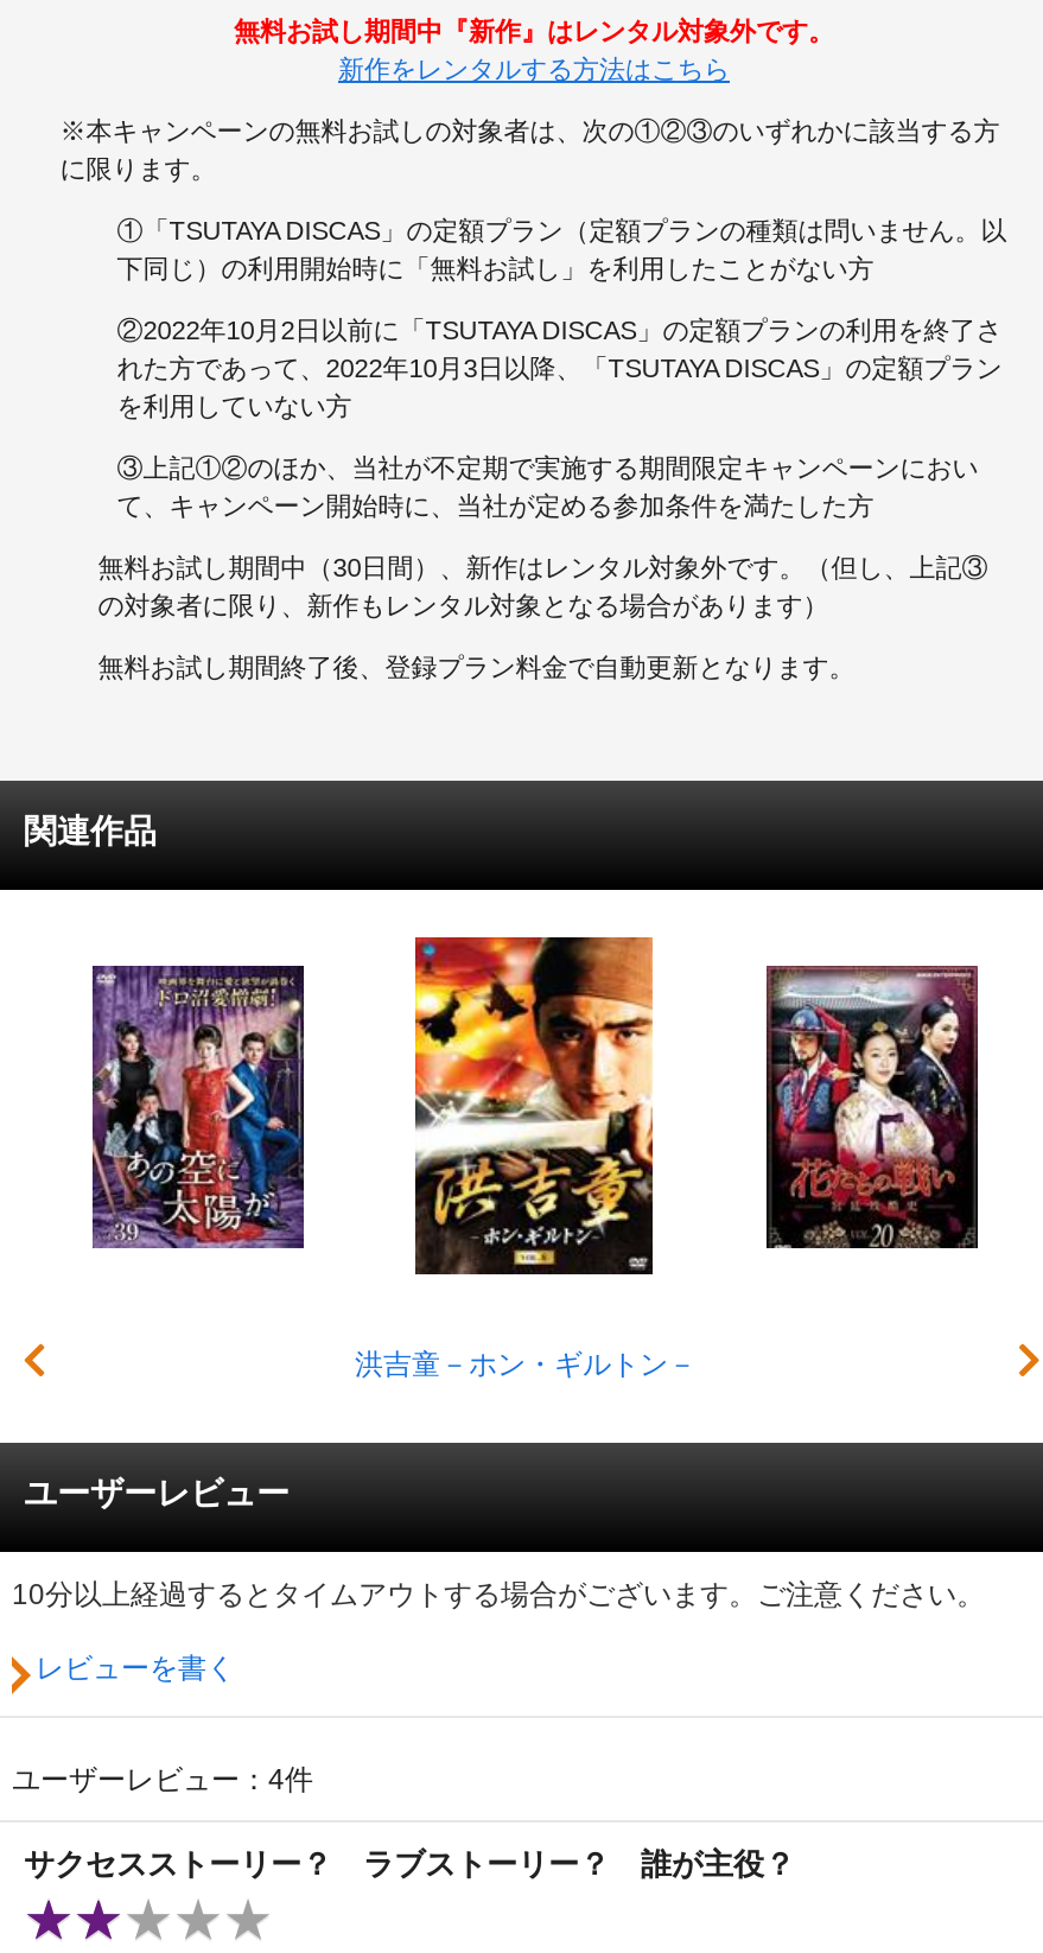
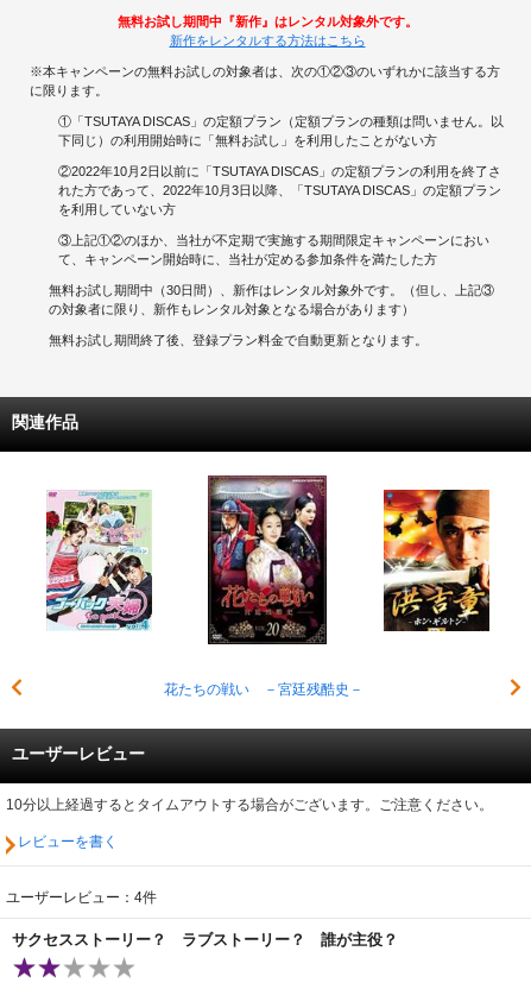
[355,935,697,1381] [image] | 洪吉童－ホン・ギルトン－ -> [163,474,363,698] [image] | 花たちの戦い －宮廷残酷史－
[90,963,306,1251] [image] -> [45,490,152,631] [image]
[764,963,980,1251] [image] -> [383,489,491,632] [image]

